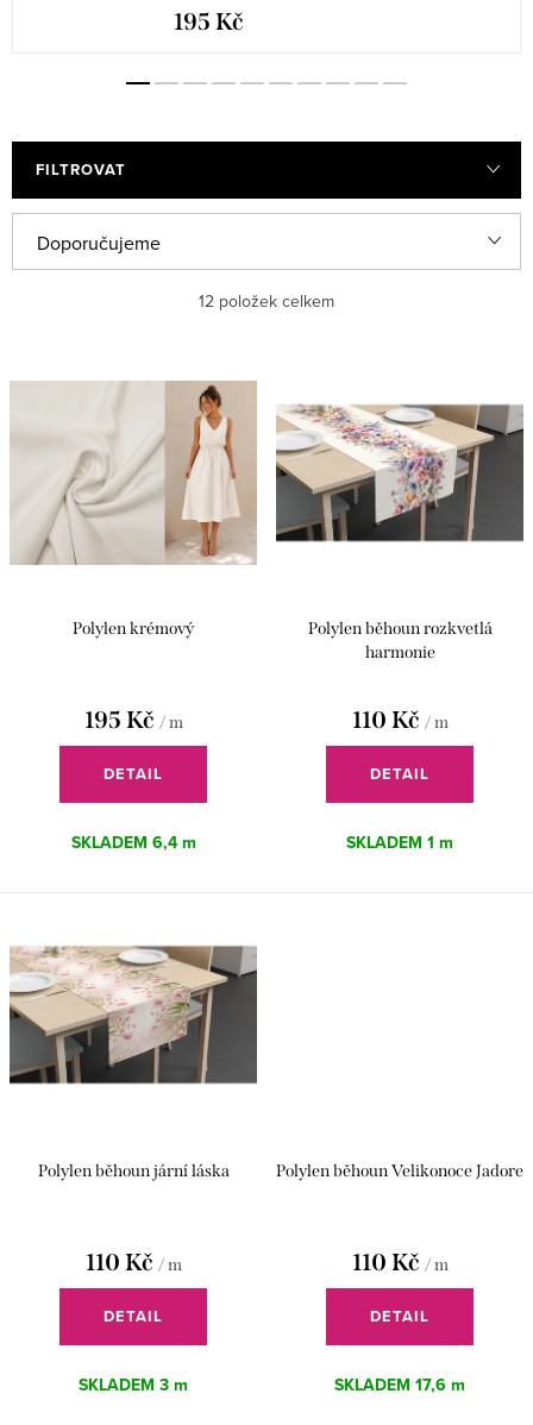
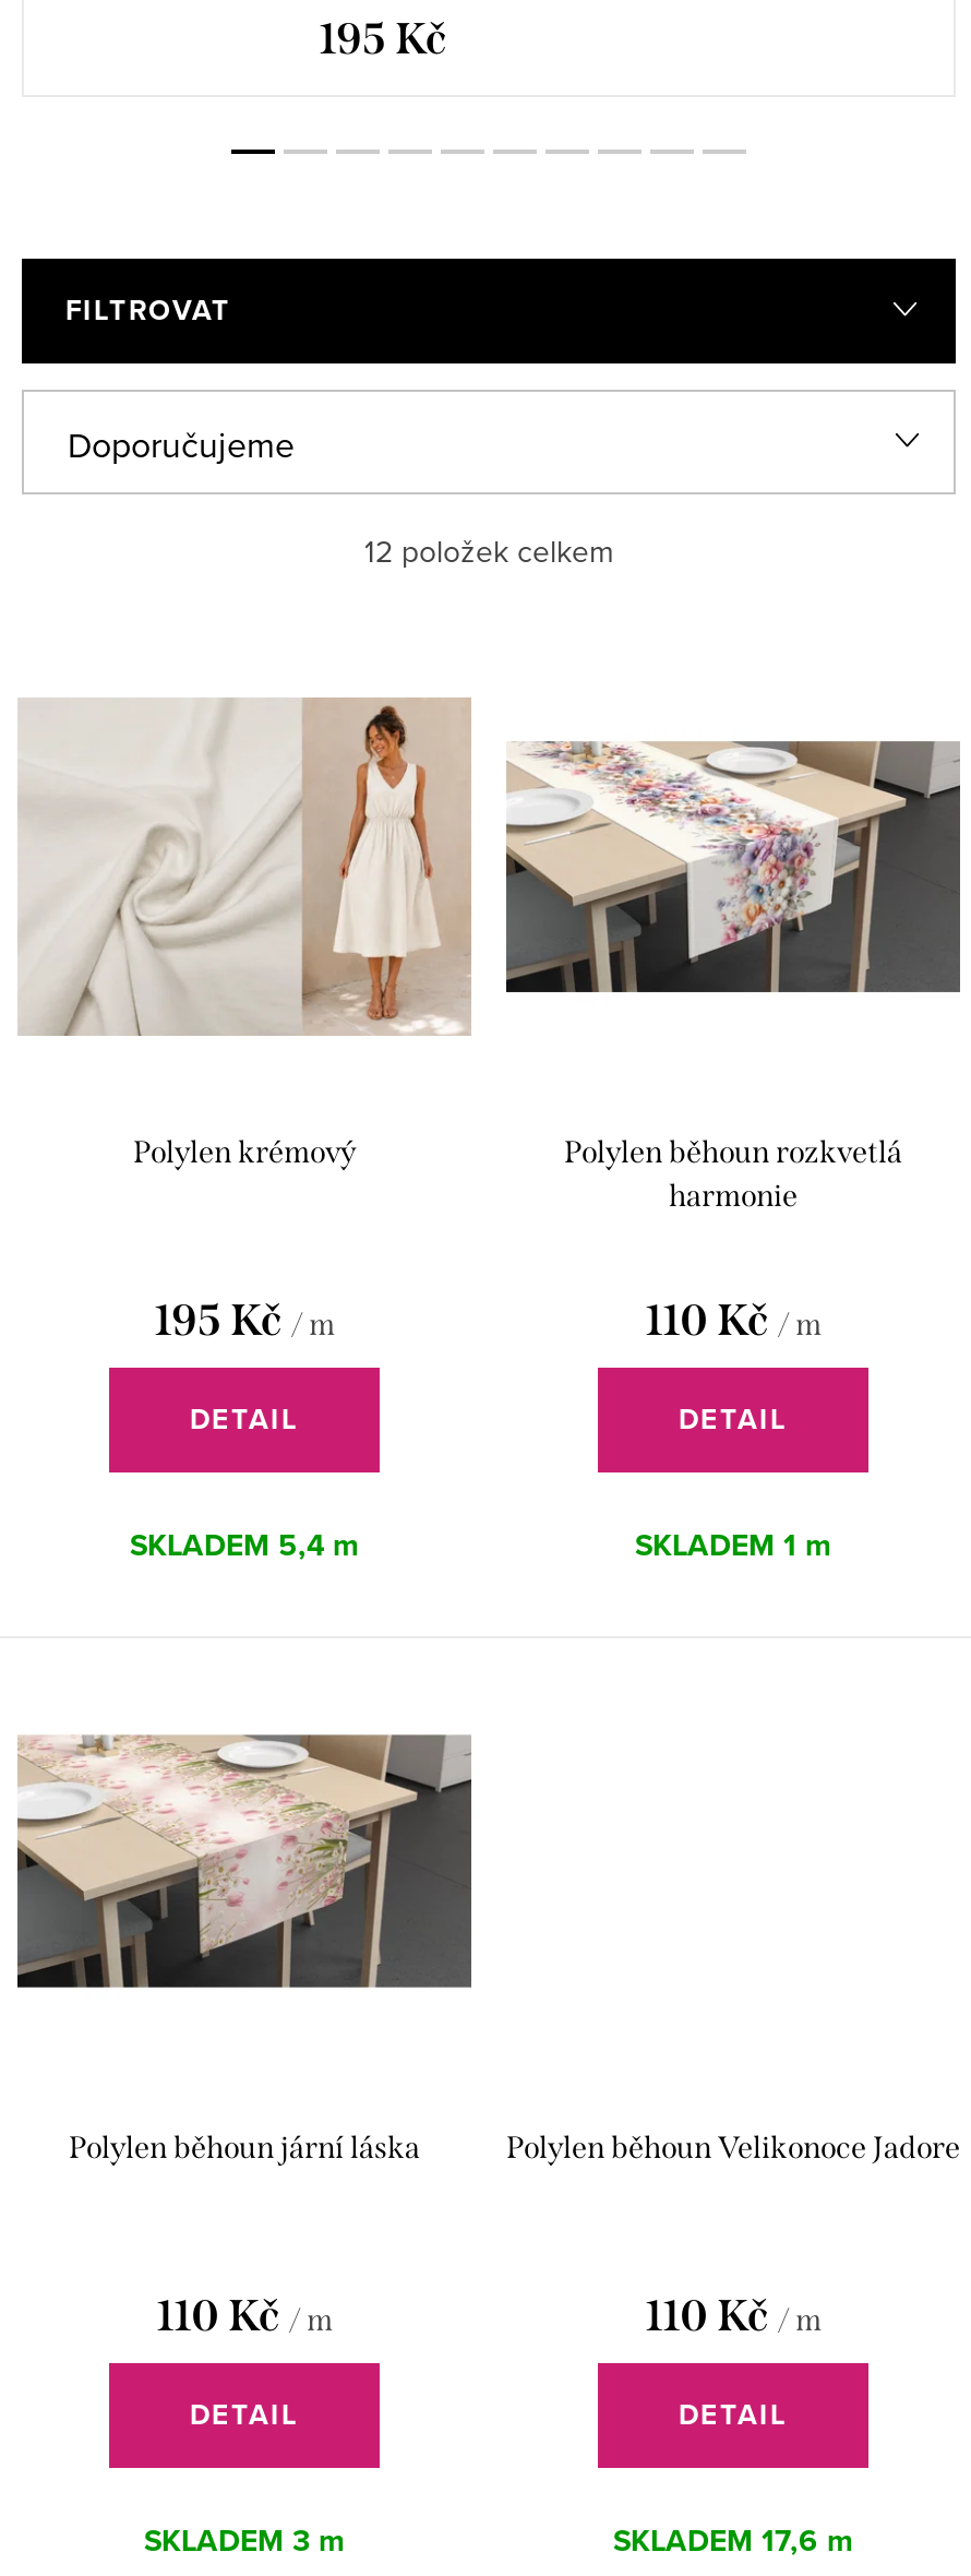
[71,831,196,856] SKLADEM 6,4 m -> [130,1524,359,1567] SKLADEM 5,4 m

